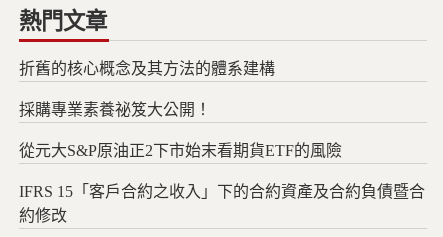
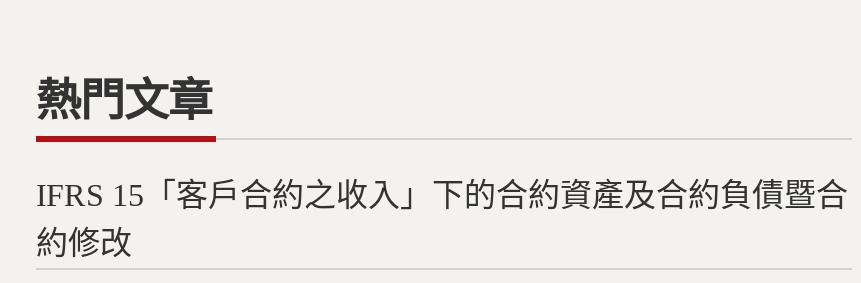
[19,60,342,159] 折舊的核心概念及其方法的體系建構 | 採購專業素養祕笈大公開！ | 從元大S&P原油正2下市始末看期貨ETF的風險 -> none

